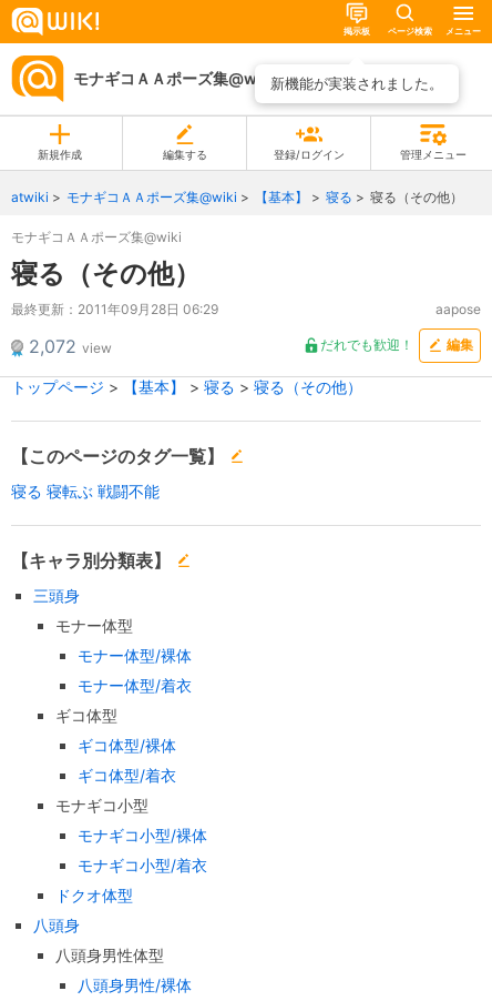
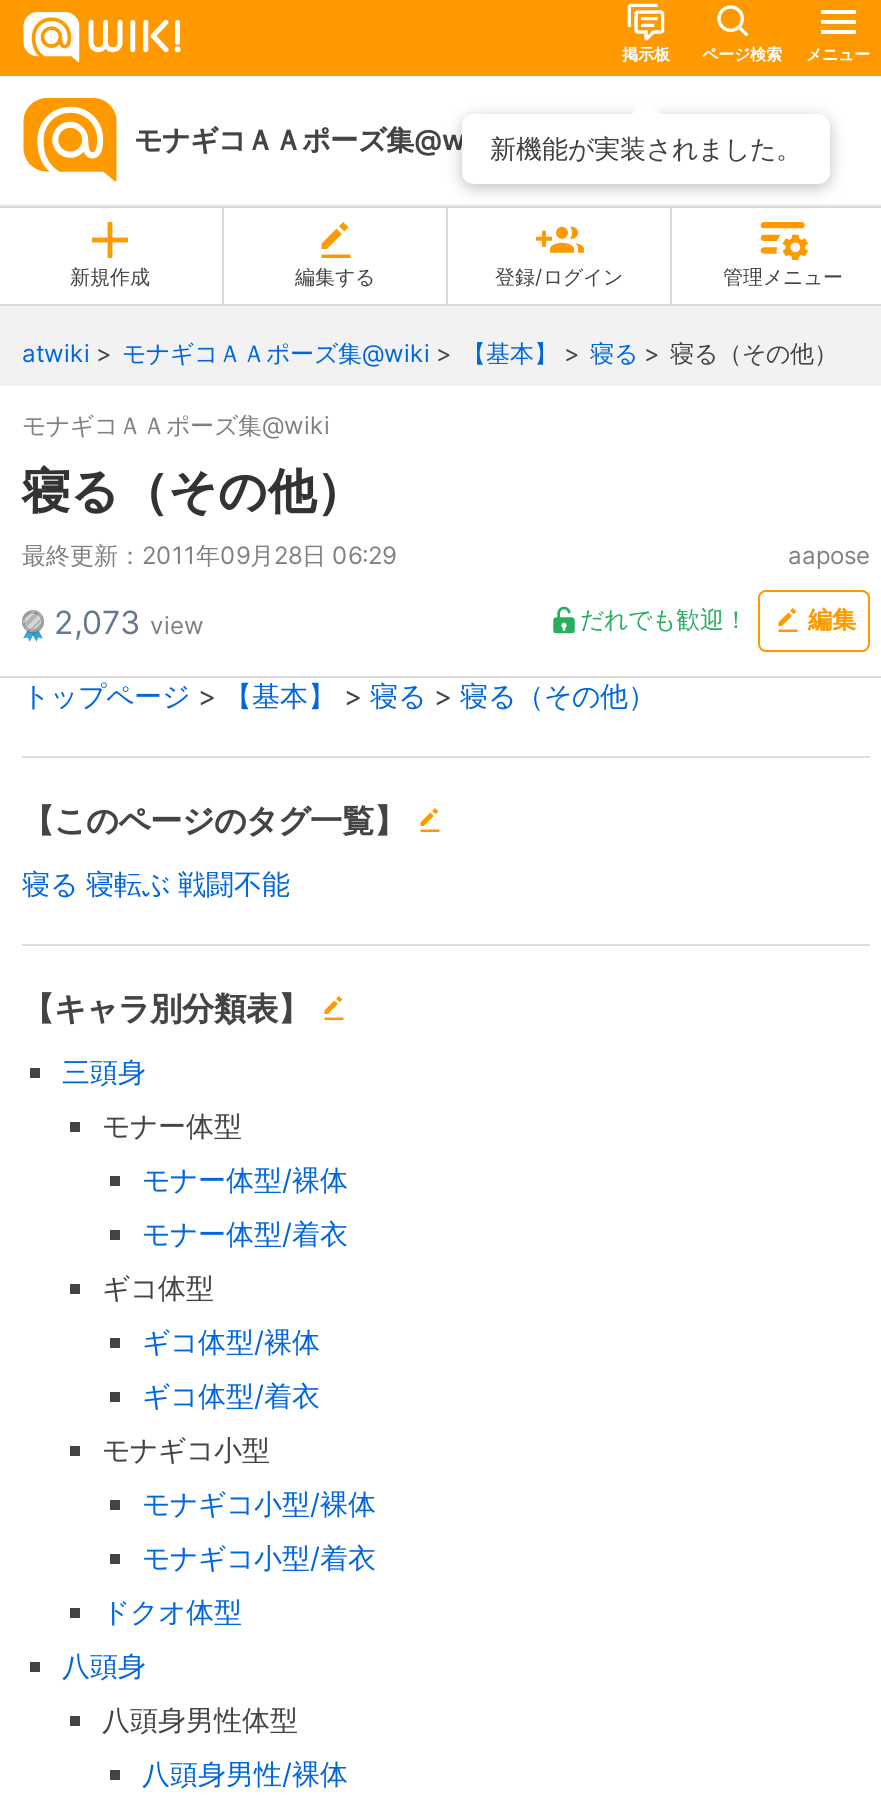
[29,335,112,357] 2,072 view -> [54,601,204,641] 2,073 view

